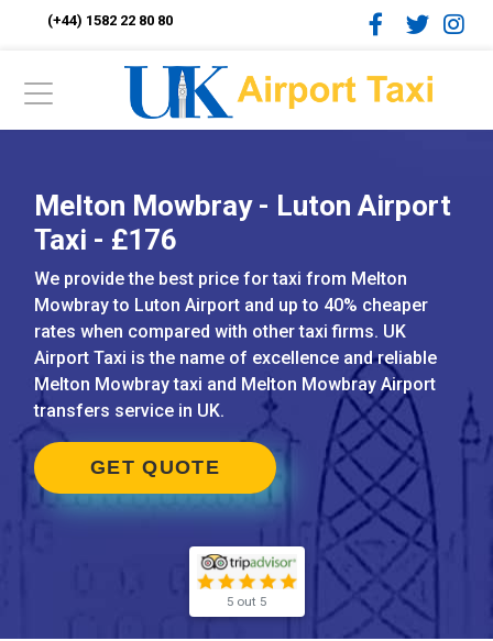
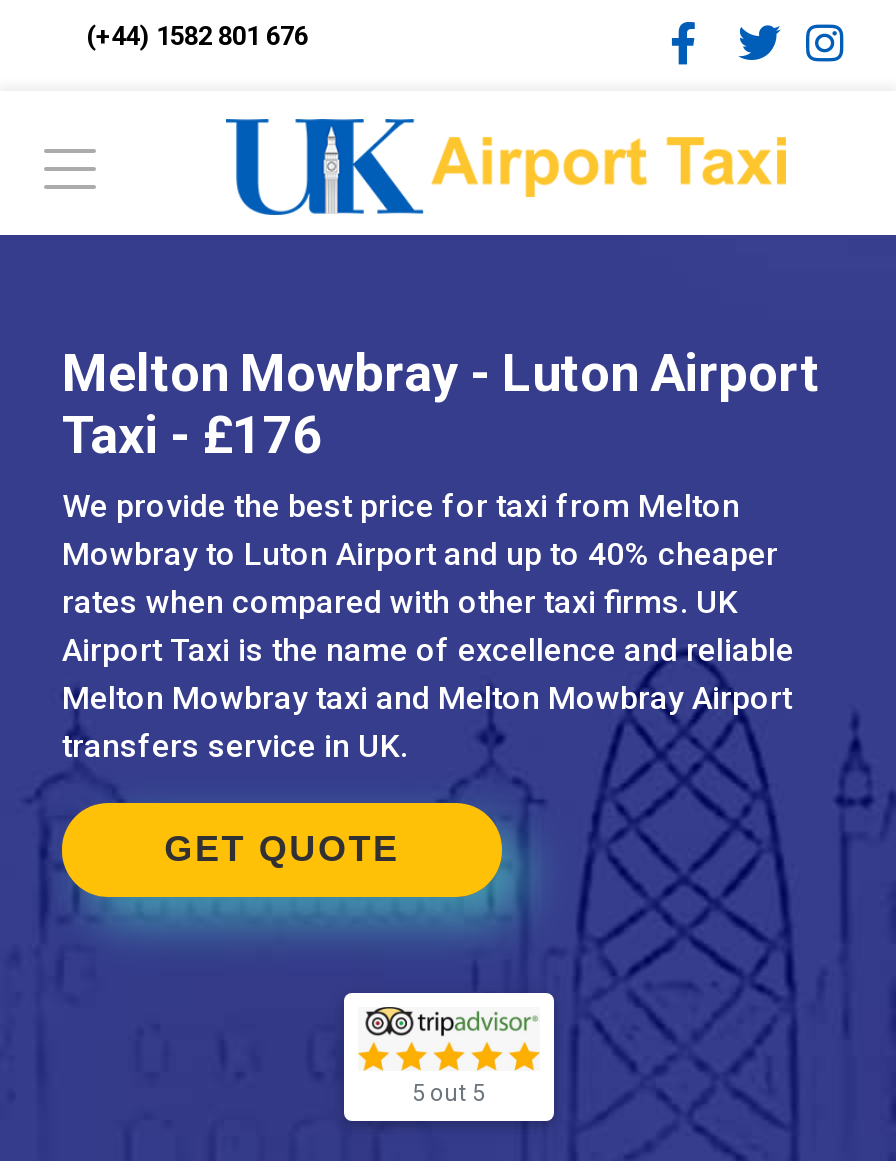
[47,12,173,29] (+44) 1582 22 80 80 -> [86,21,308,51] (+44) 1582 801 676

